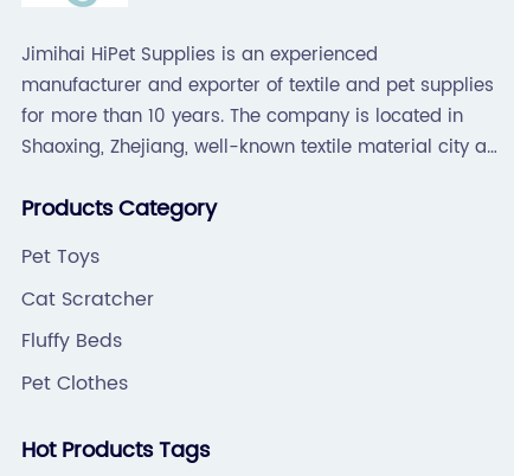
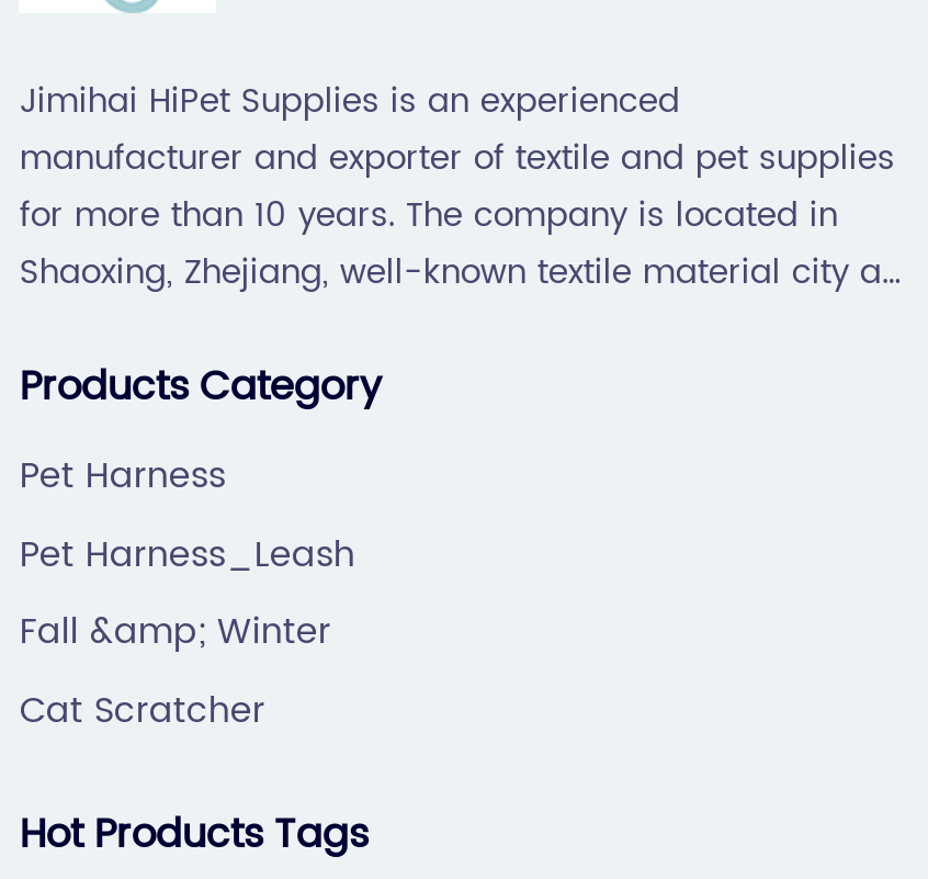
[22,242,100,272] Pet Toys -> [20,448,355,661] Pet Harness | Pet Harness_Leash | Fall &amp; Winter
moved [22,284,154,314] -> [20,681,265,739]: Cat Scratcher
[22,326,128,398] Fluffy Beds | Pet Clothes -> none

